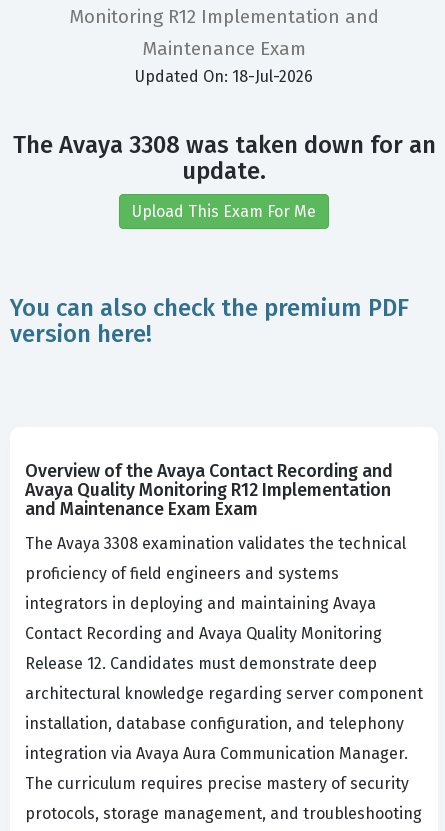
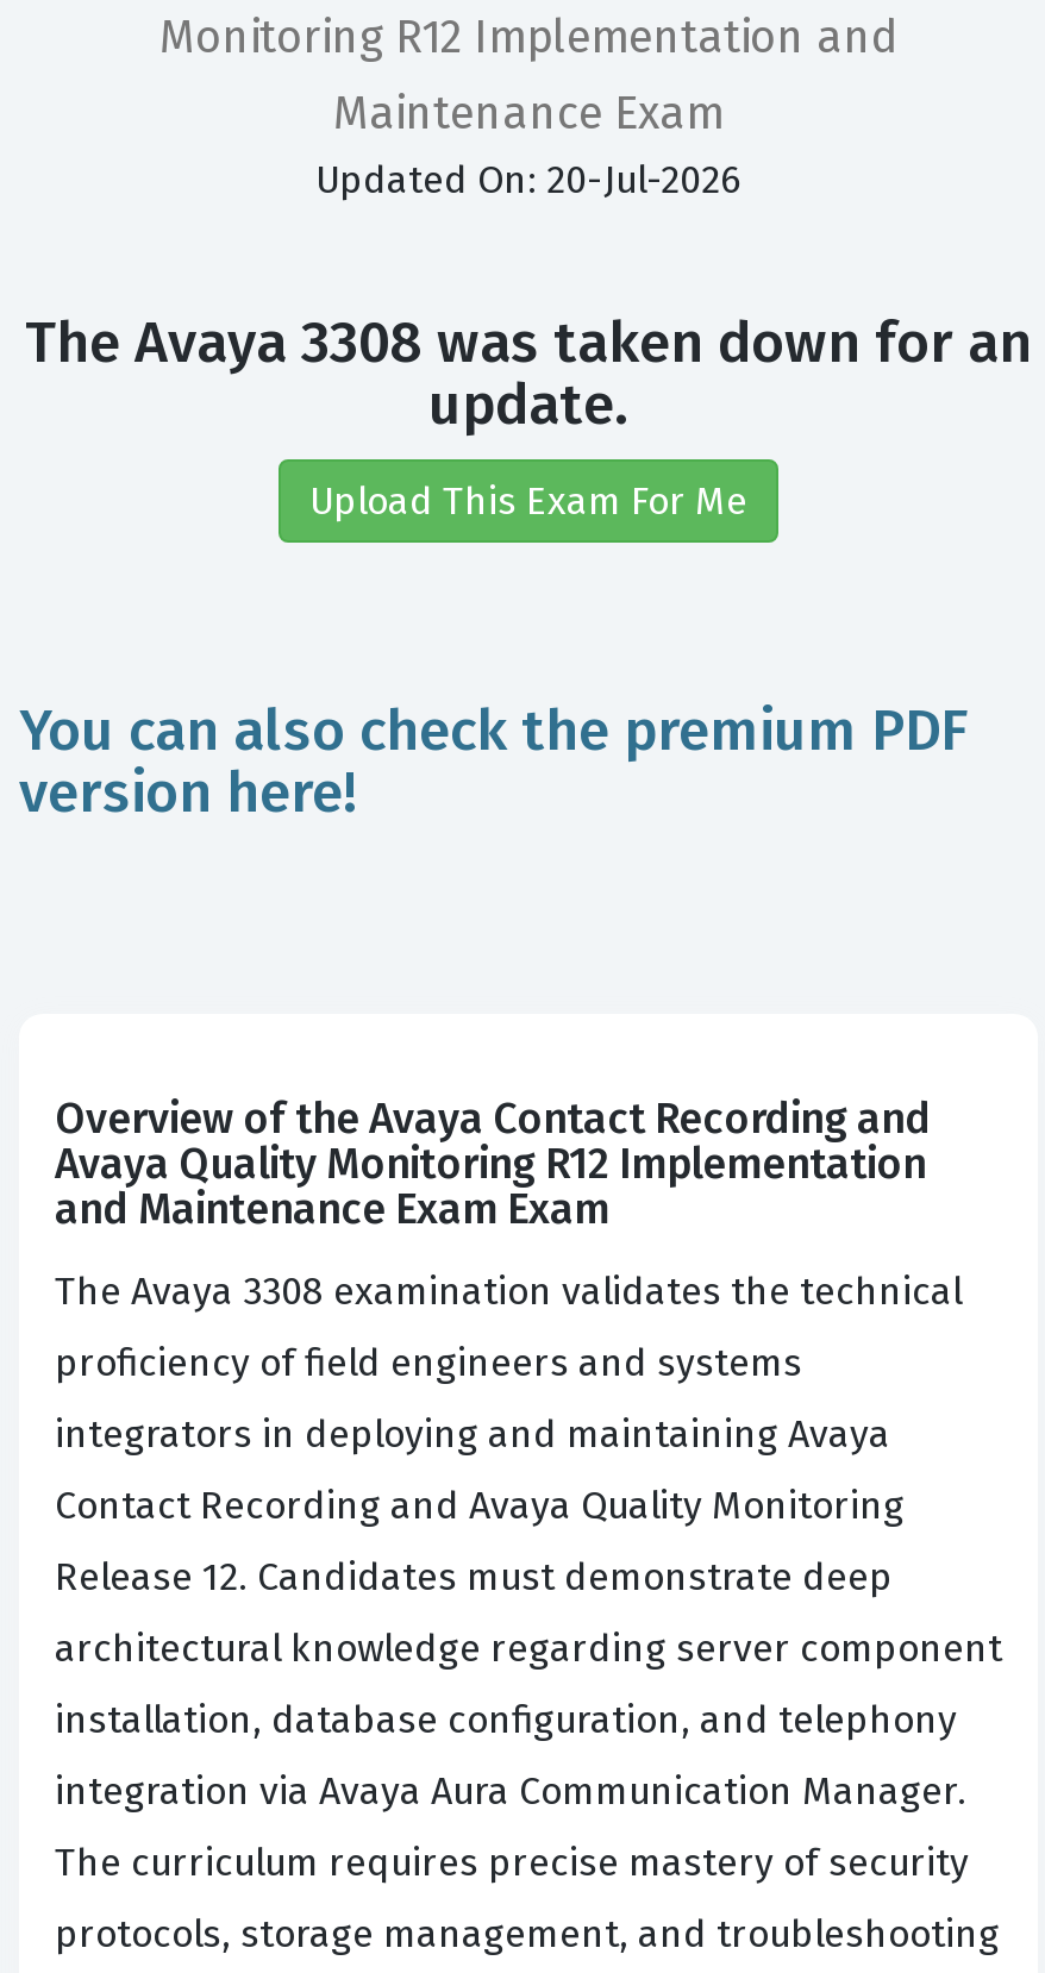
[135,67,313,86] Updated On: 18-Jul-2026 -> [315,158,741,203] Updated On: 20-Jul-2026

